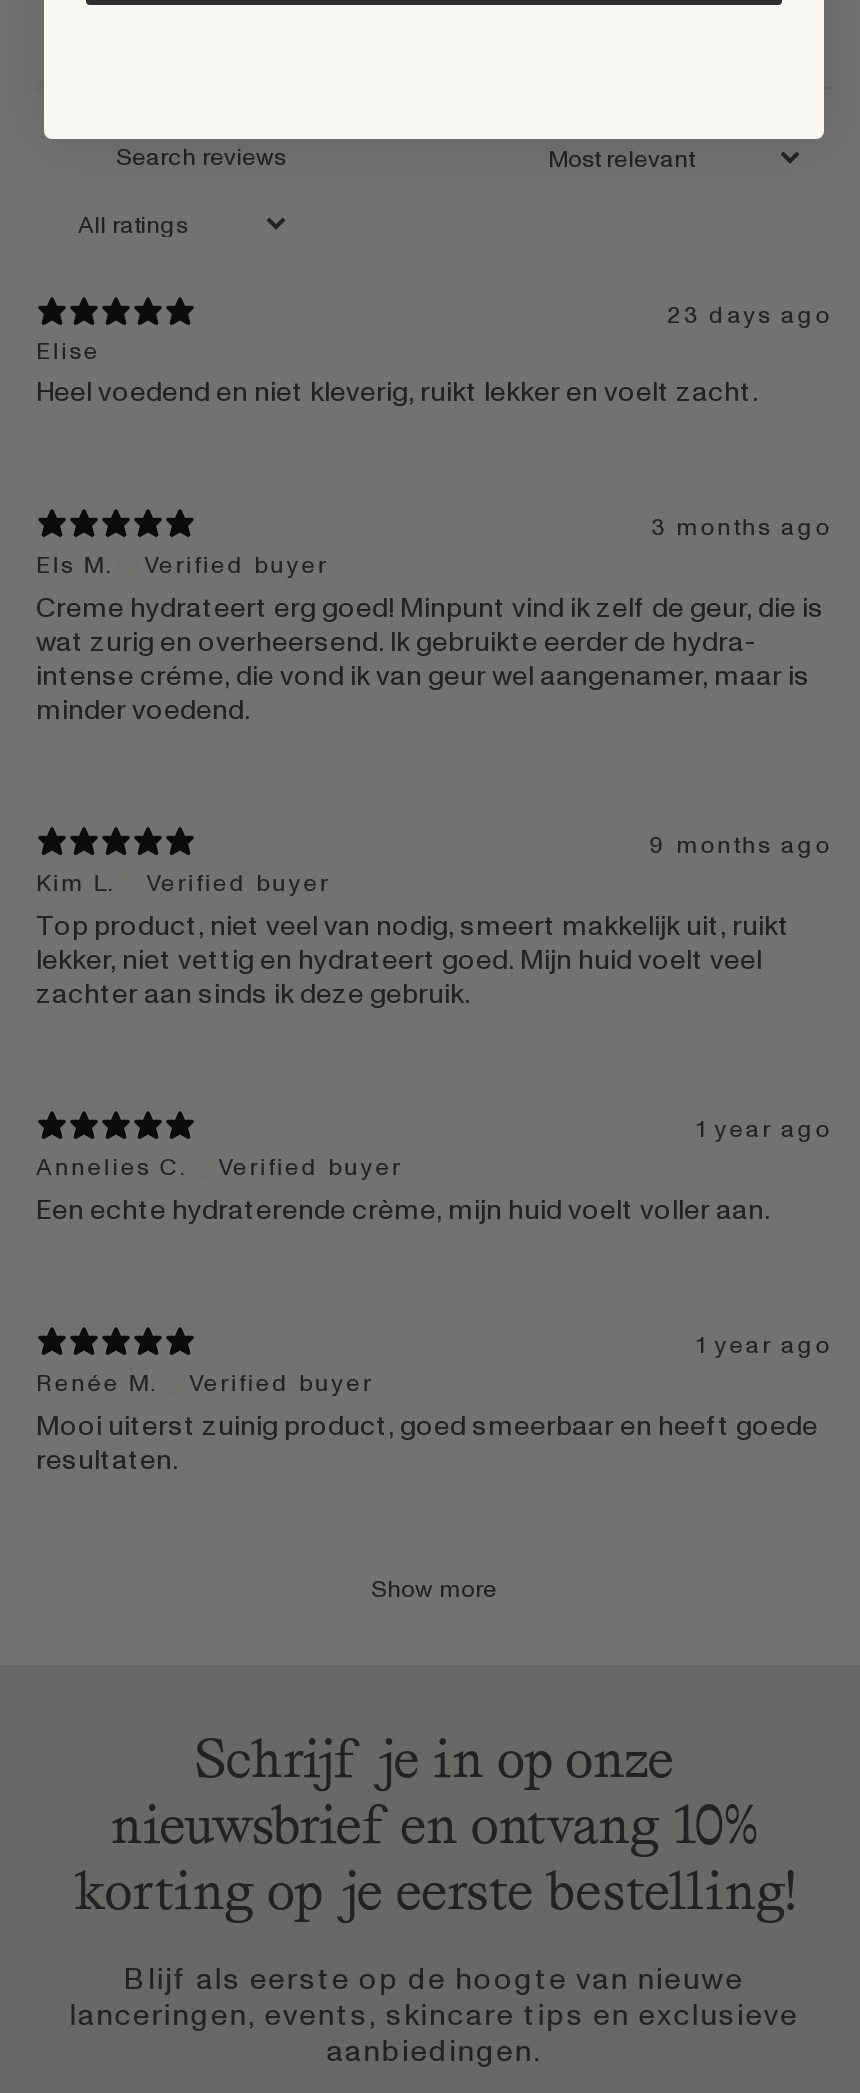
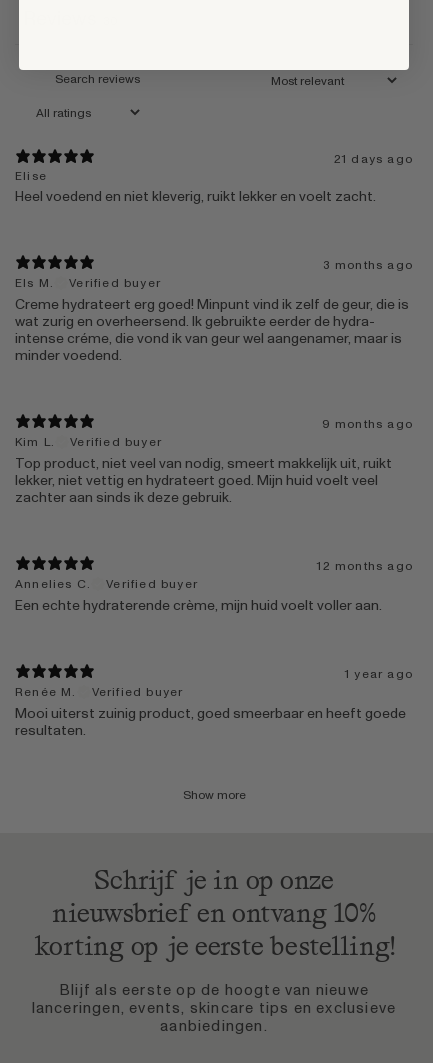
[668,303,832,327] 23 days ago -> [334,152,413,164] 21 days ago
[696,1117,832,1141] 1 year ago -> [317,559,413,571] 12 months ago

